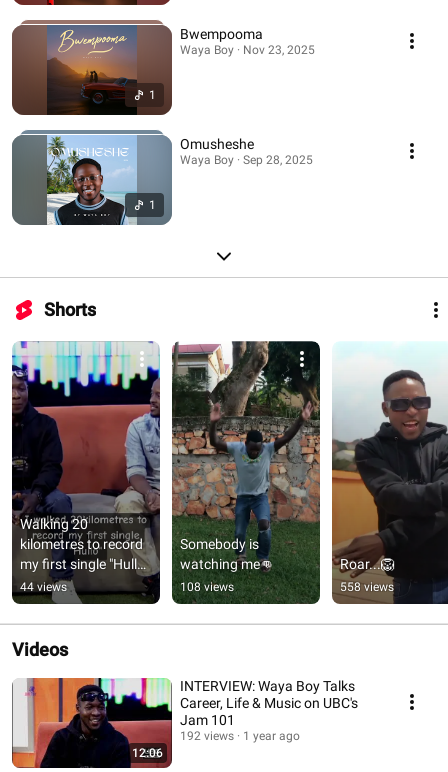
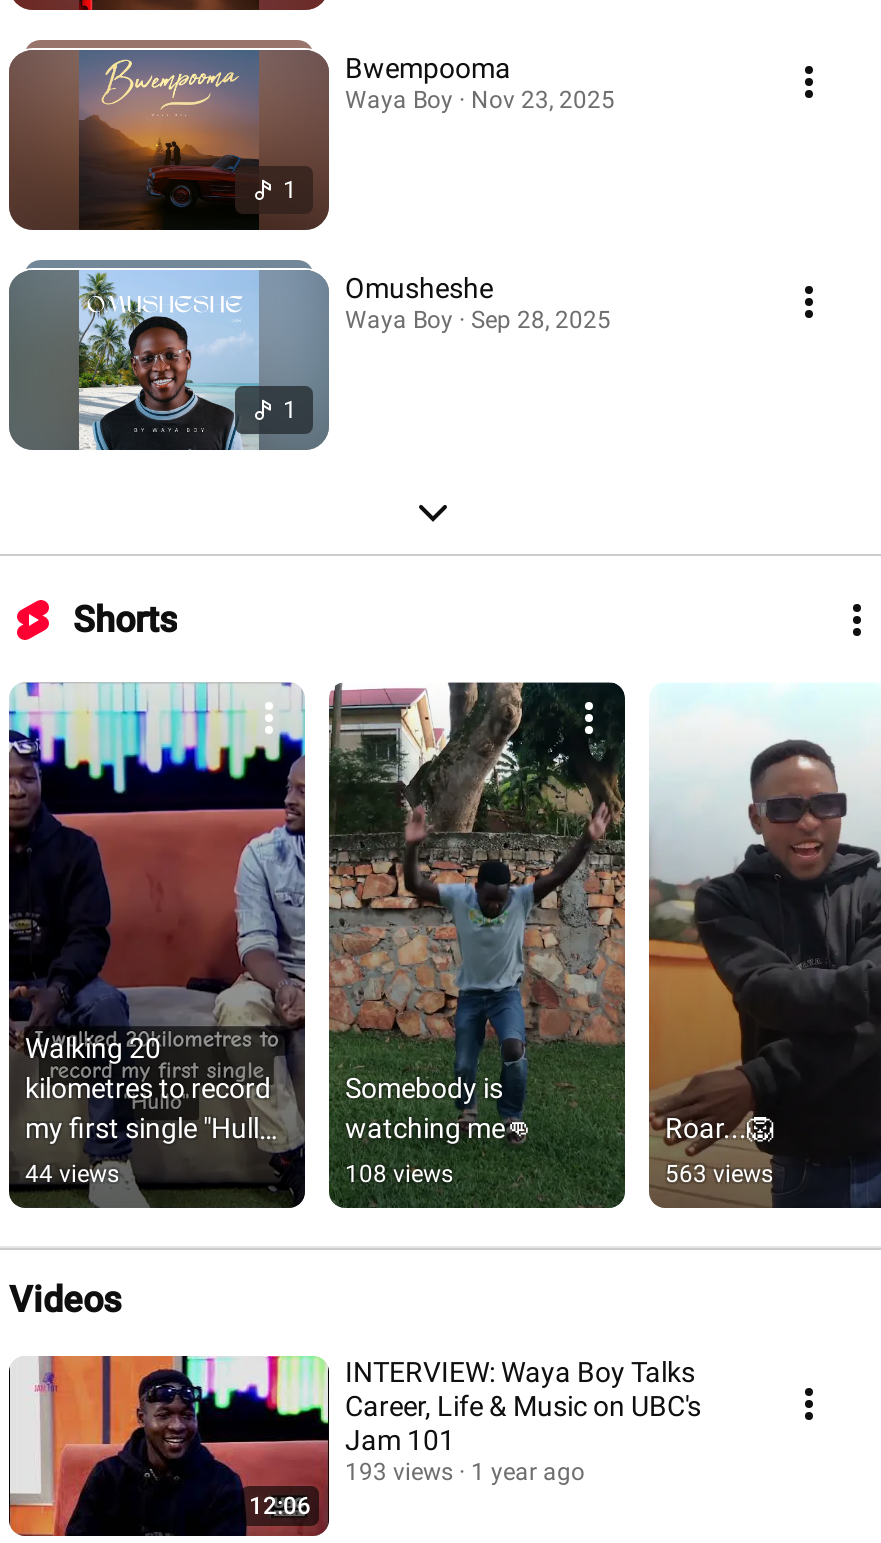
[340,580,394,594] 558 views -> [665,1161,773,1189] 563 views
[180,729,300,743] 192 views 1 year ago -> [345,1459,585,1487] 193 views 1 year ago

